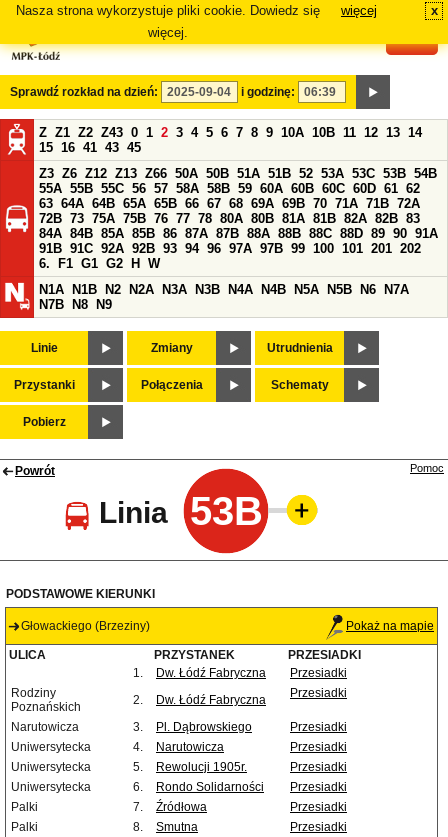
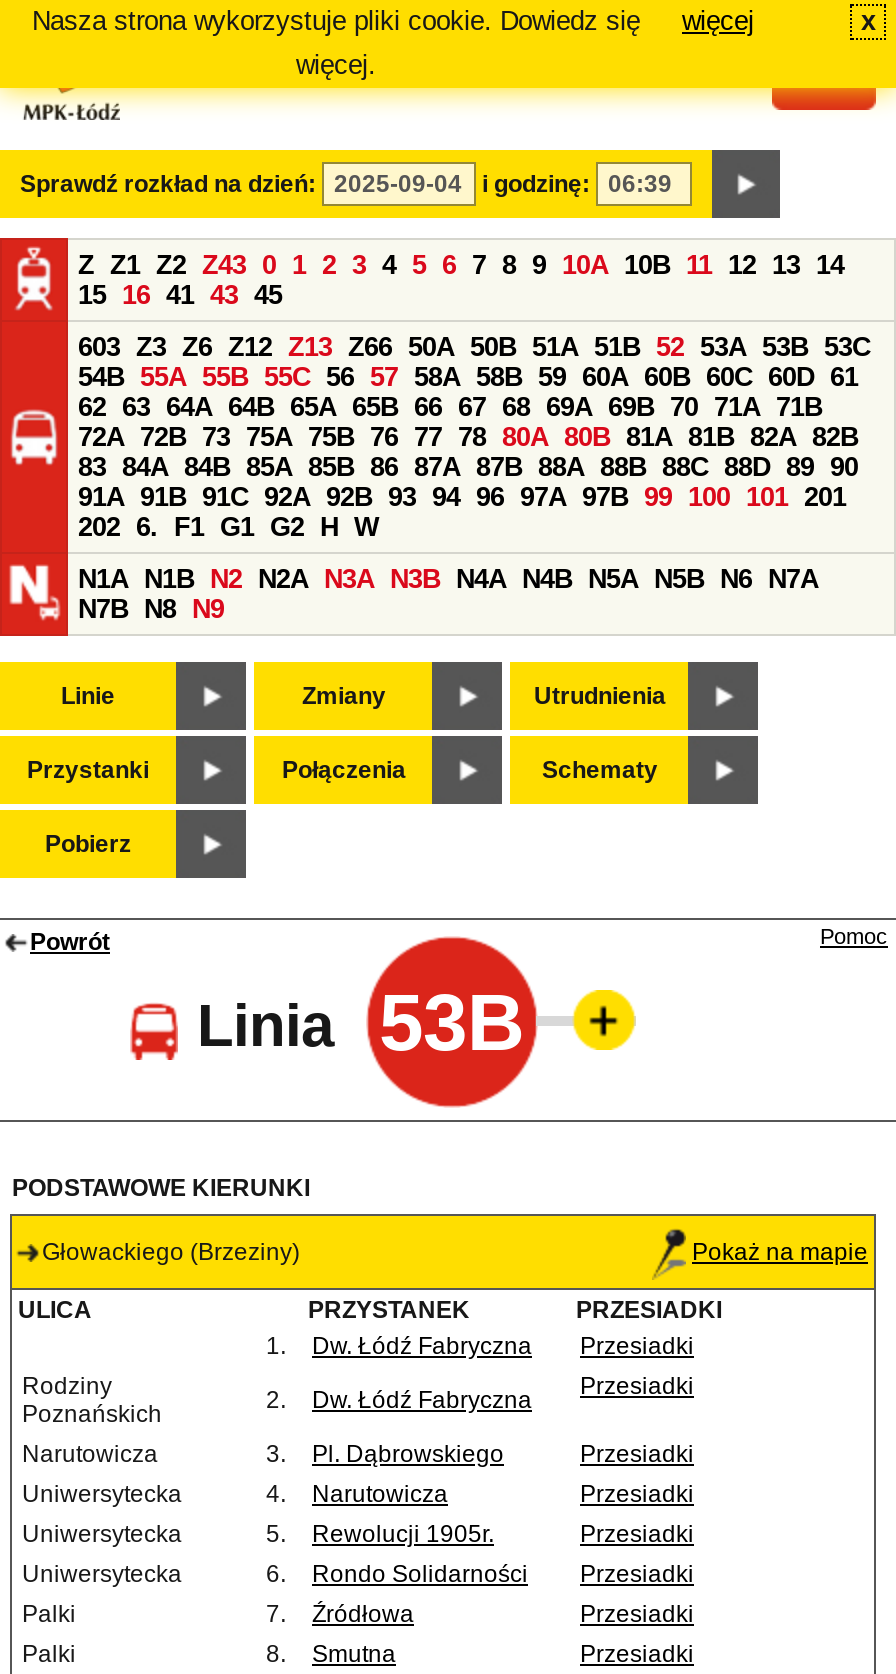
[39,166,438,271] Z3 Z6 Z12 Z13 Z66 50A 50B 51A 51B 52 53A 53C 53B 54B | 55A 55B 55C 56 57 58A 58B 59 60A 60B 60C 60D 61 62 | 63 64A 64B 65A 65B 66 67 68 69A 69B 70 71A 71B 72A | 72B 73 75A 75B 76 77 78 80A 80B 81A 81B 82A 82B 83 | 84A 84B 85A 85B 86 87A 87B 88A 88B 88C 88D 89 90 91A | 91B 91C 92A 92B 93 94 96 97A 97B 99 100 101 201 202 | 6. F1 G1 G2 H W -> [78,332,870,542] 603 Z3 Z6 Z12 Z13 Z66 50A 50B 51A 51B 52 53A 53B 53C | 54B 55A 55B 55C 56 57 58A 58B 59 60A 60B 60C 60D 61 | 62 63 64A 64B 65A 65B 66 67 68 69A 69B 70 71A 71B | 72A 72B 73 75A 75B 76 77 78 80A 80B 81A 81B 82A 82B | 83 84A 84B 85A 85B 86 87A 87B 88A 88B 88C 88D 89 90 | 91A 91B 91C 92A 92B 93 94 96 97A 97B 99 100 101 201 | 202 6. F1 G1 G2 H W

